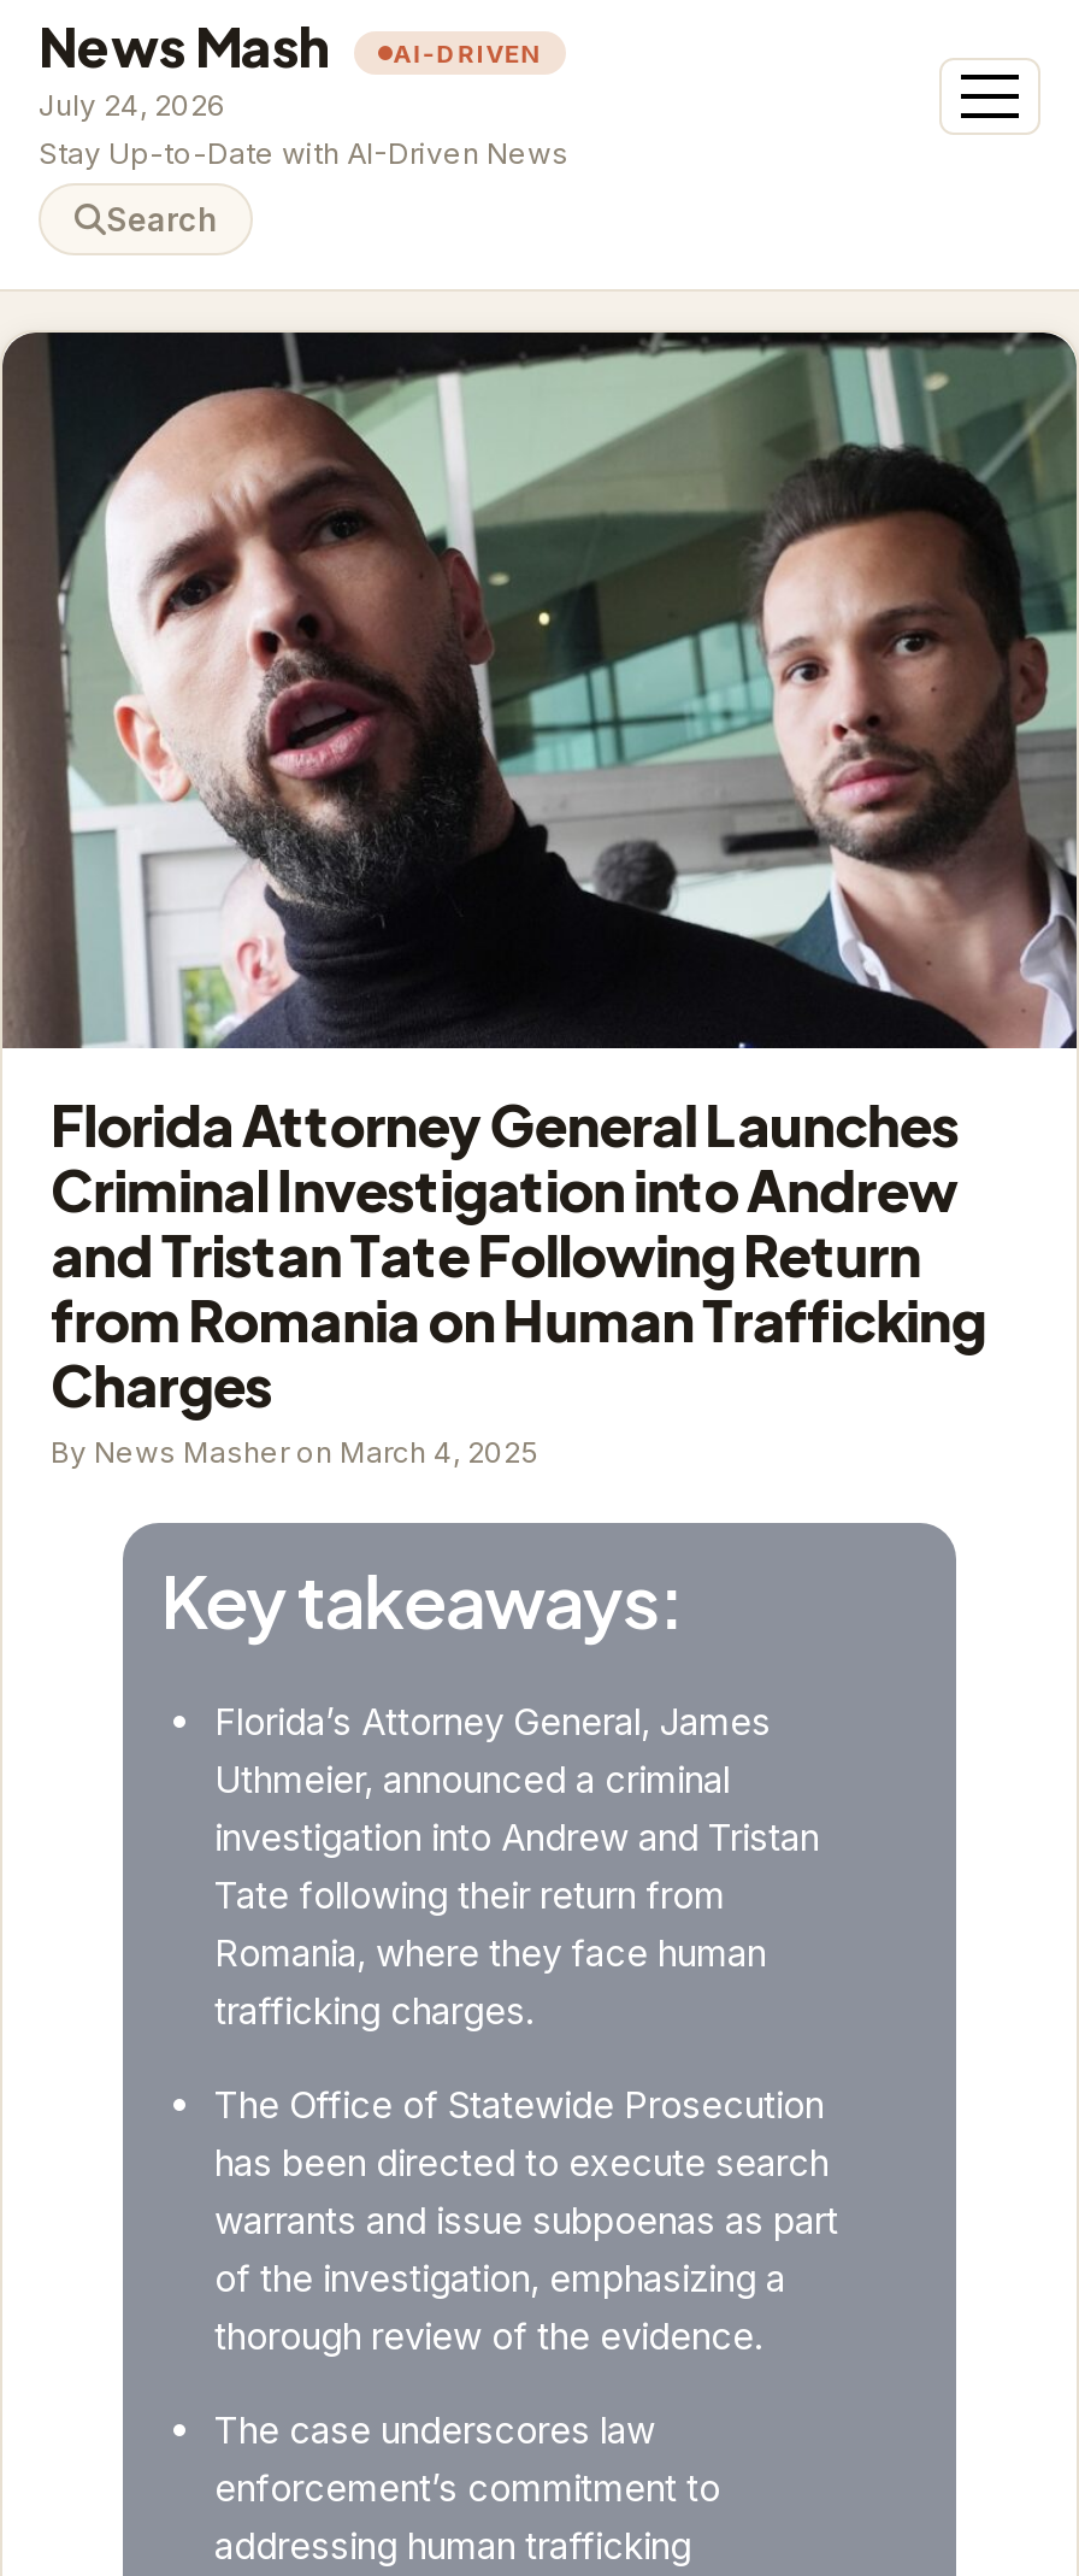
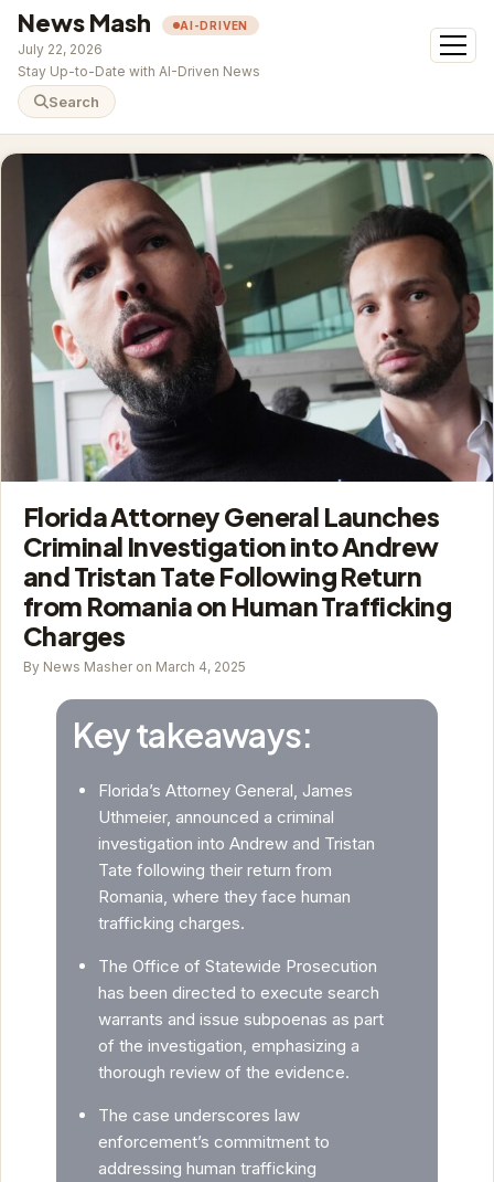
[39,87,226,123] July 24, 2026 -> [18,41,103,57] July 22, 2026

